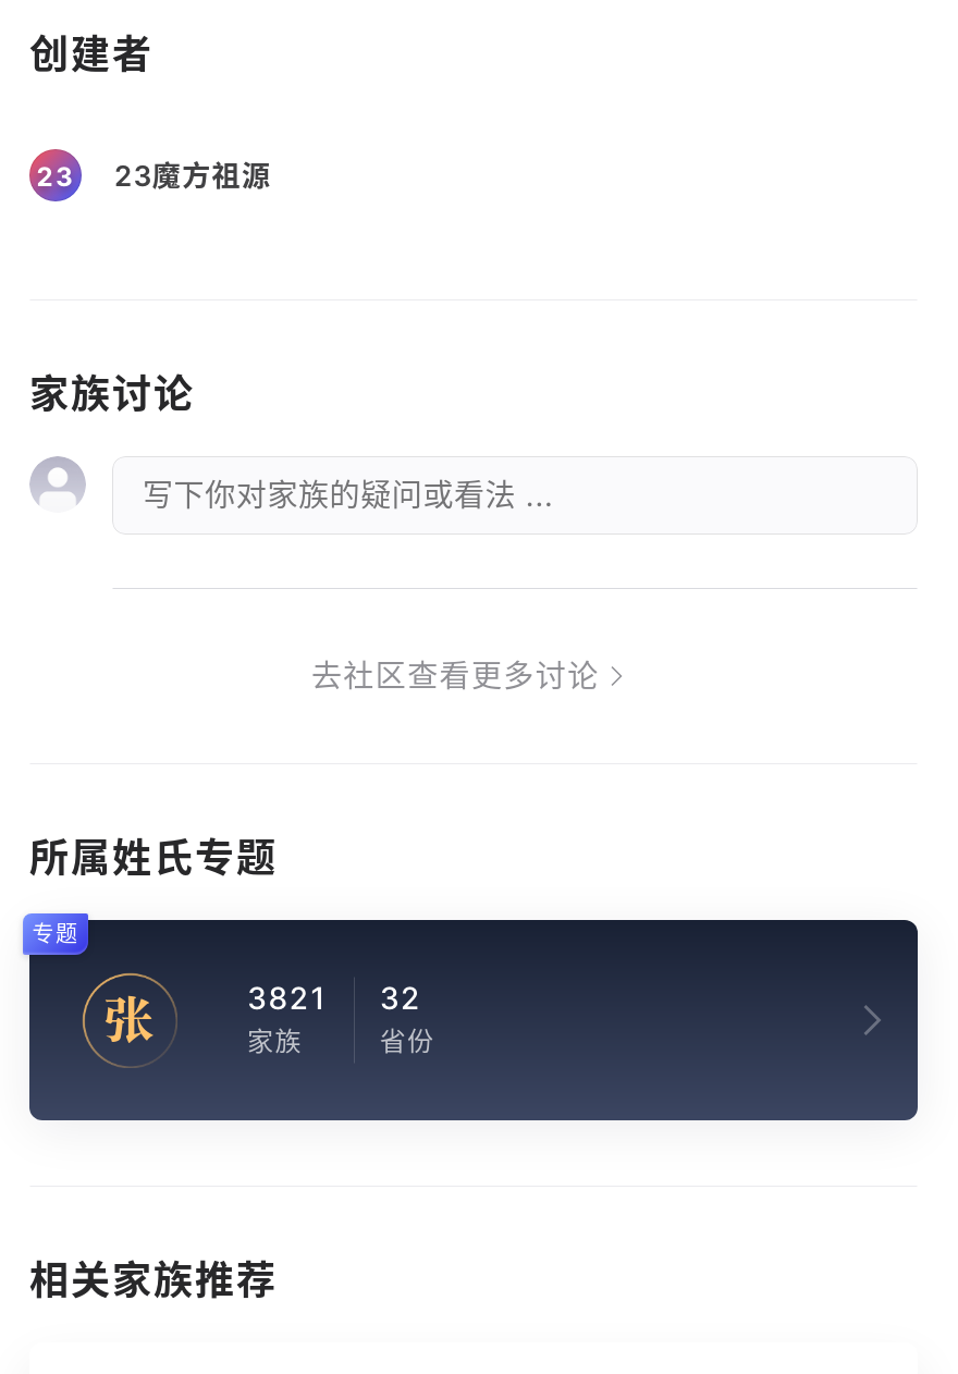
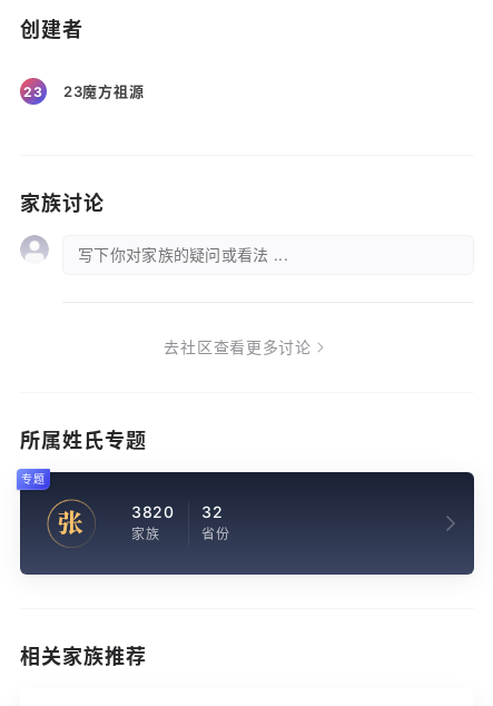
[247,979,422,1016] 3821 32 -> [131,502,223,521] 3820 32

